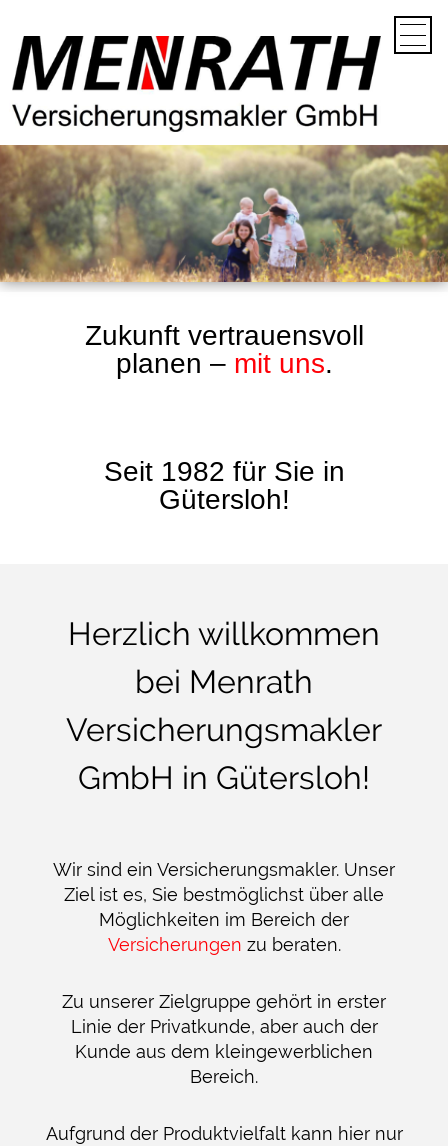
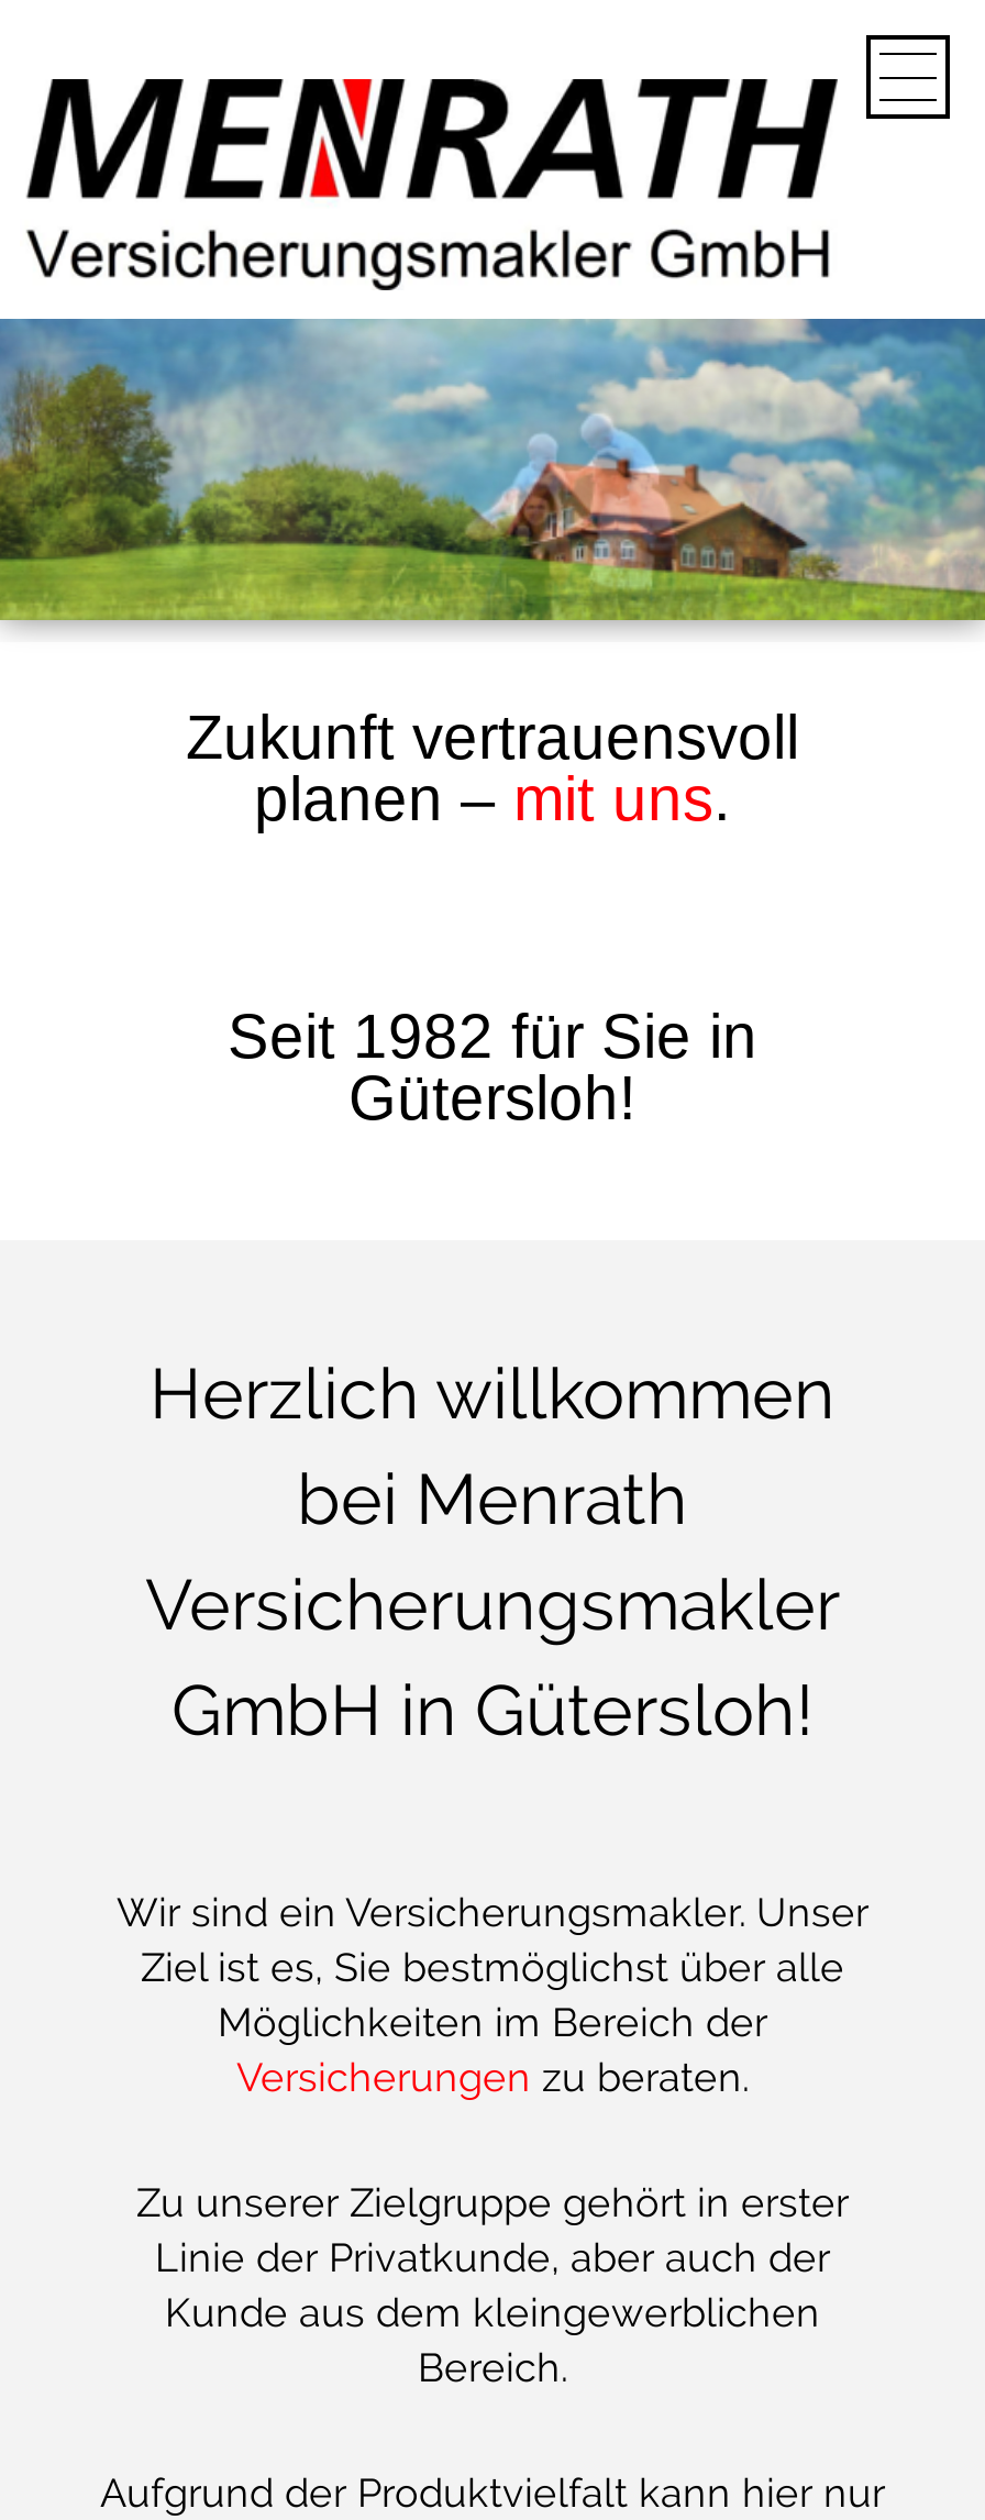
[3,144,445,282] [image] -> [7,317,978,620] [image]

